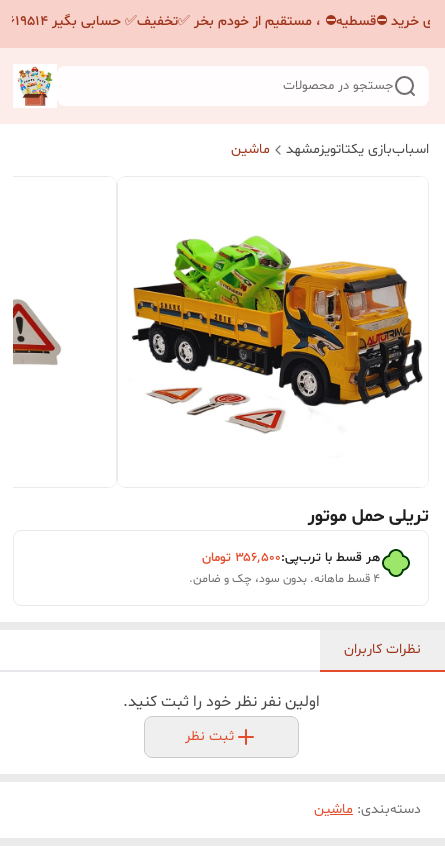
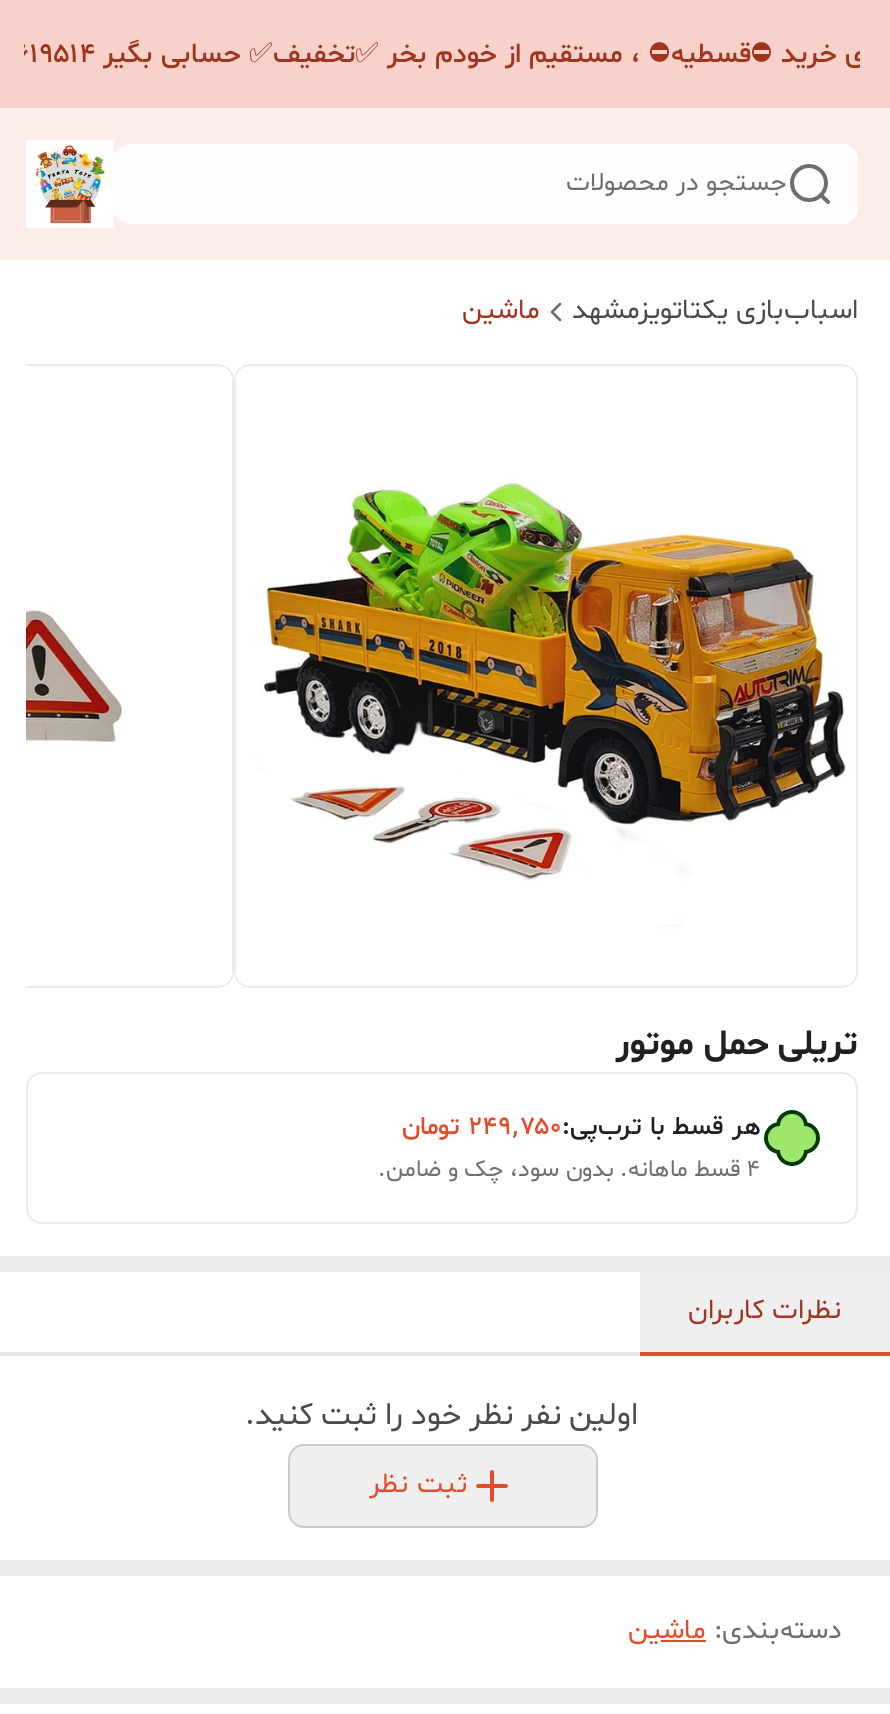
[202,549,380,567] هر قسط با ترب‌پی:۳۵۶٬۵۰۰ تومان -> [402,1110,760,1146] هر قسط با ترب‌پی:۲۴۹٬۷۵۰ تومان

